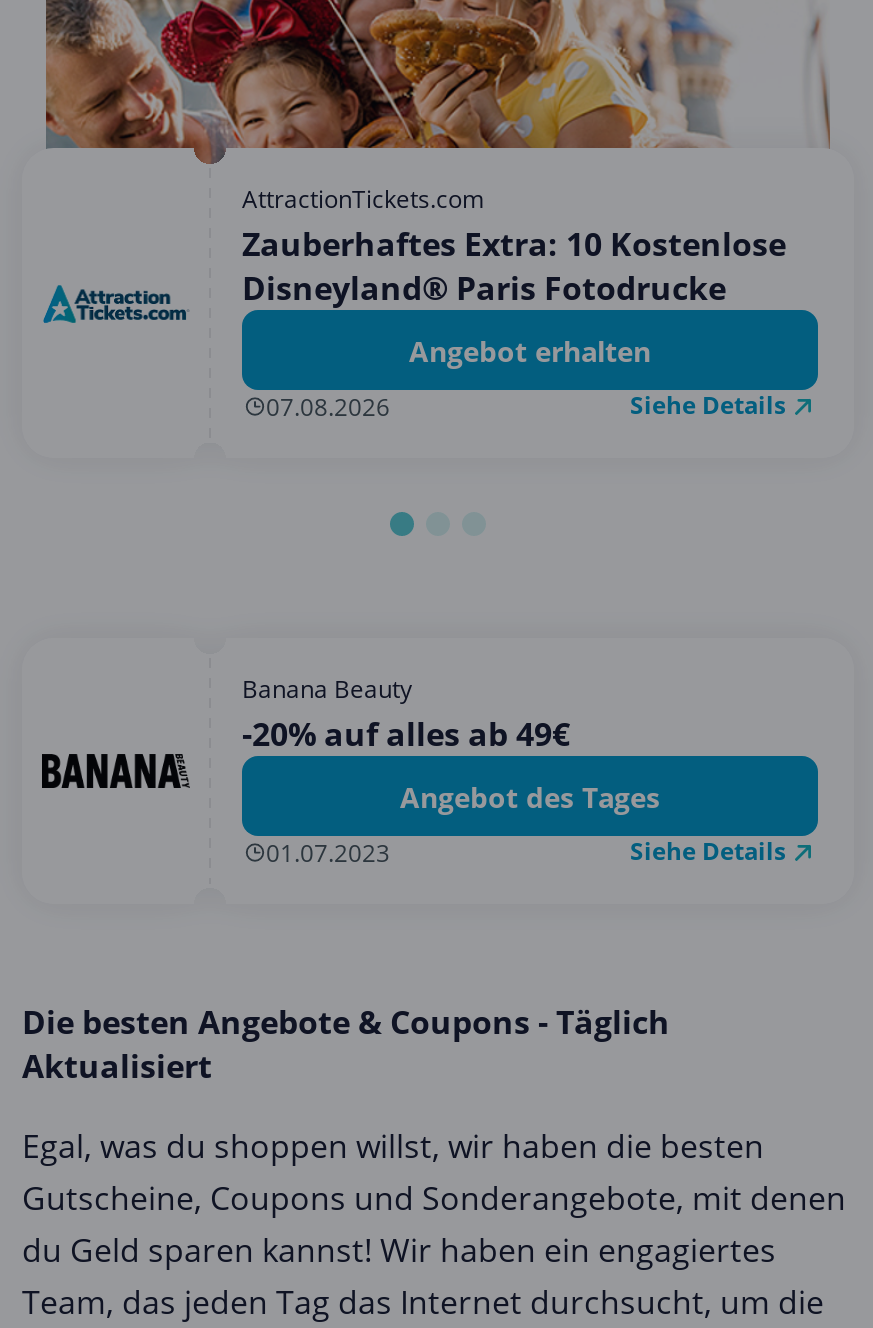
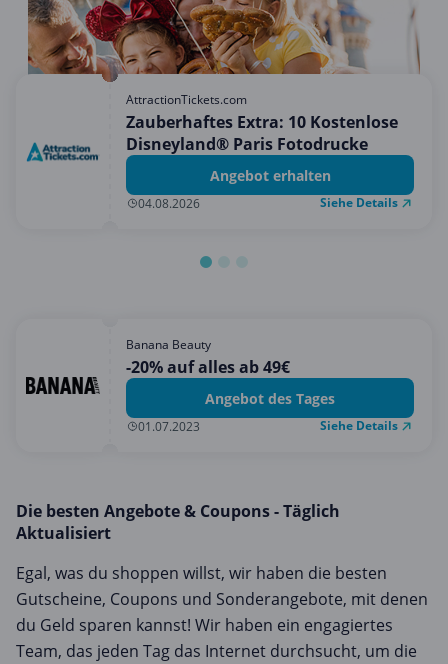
[266,389,390,423] 07.08.2026 -> [138,194,200,211] 04.08.2026

